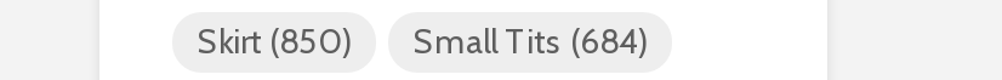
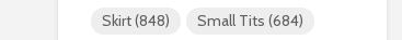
[197,18,648,62] Skirt (850) Small Tits (684) -> [102,10,303,30] Skirt (848) Small Tits (684)

